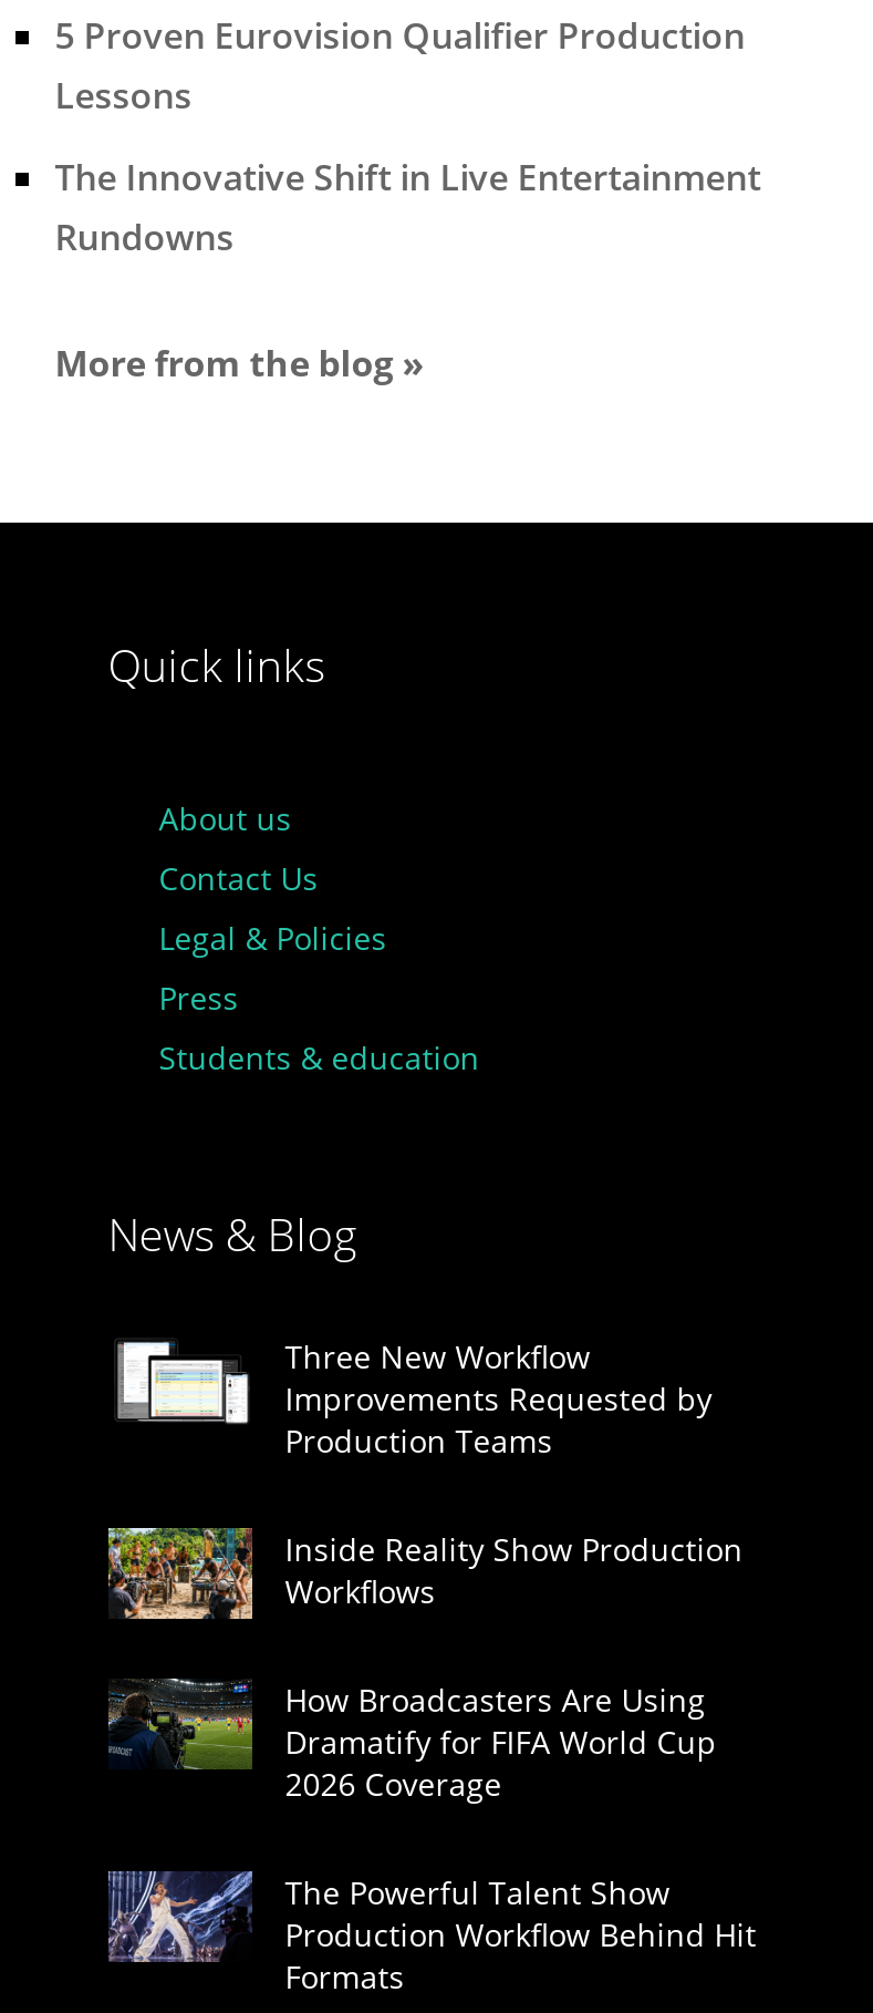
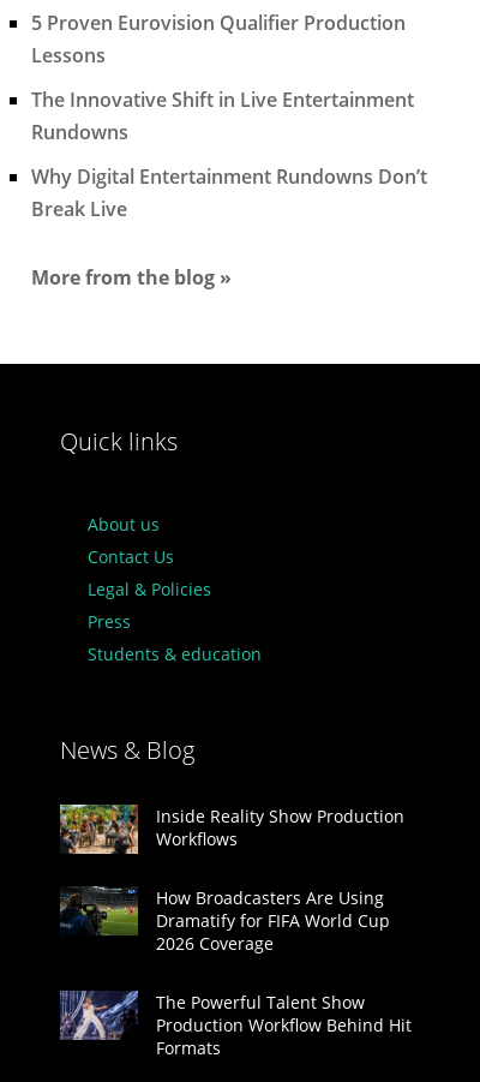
none -> [31,164,427,223] Why Digital Entertainment Rundowns Don’t | Break Live
moved [55,340,480,1265] -> [31,265,261,767]: More from the blog » | Quick links | About us | Contact Us | Legal & Policies | Press | Students & education | News & Blog
[115,1336,712,1462] [image] | Three New Workflow | Improvements Requested by | Production Teams -> none

